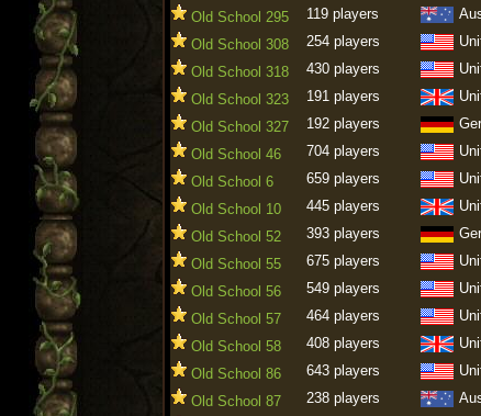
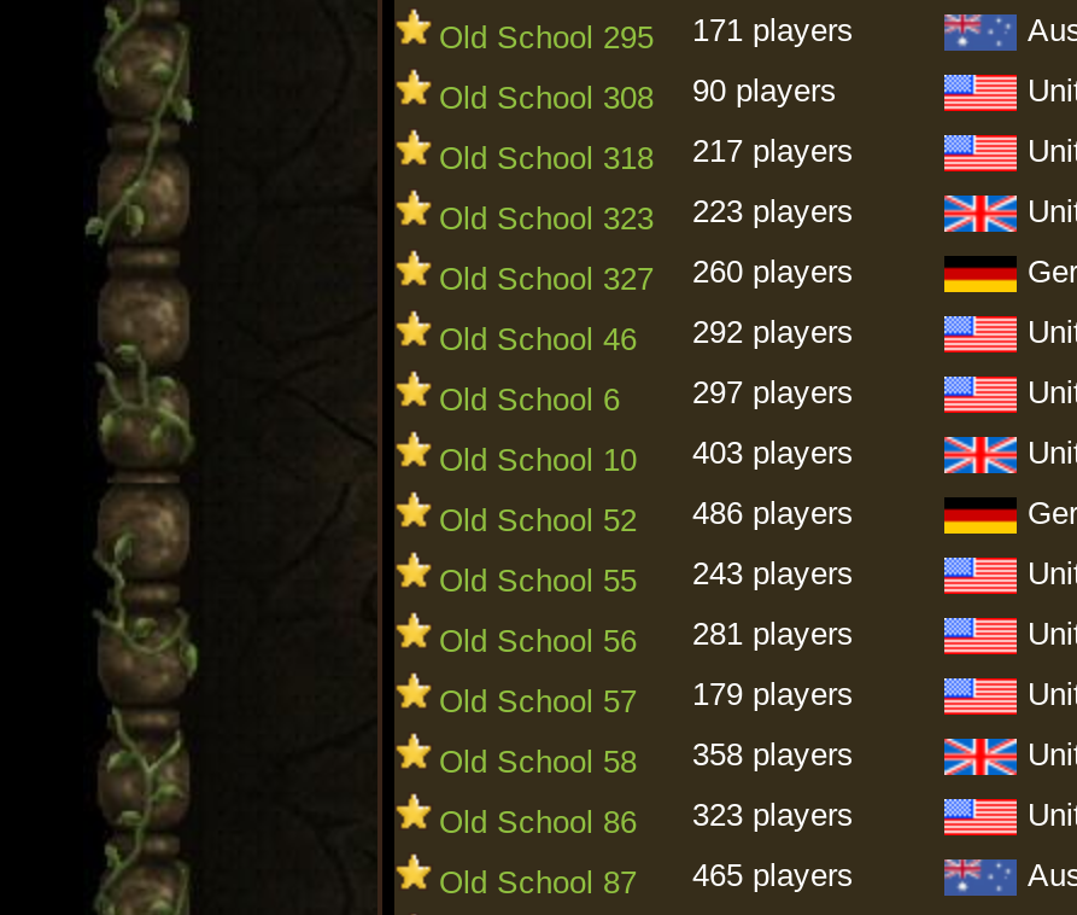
[191,5,378,25] Old School 295 119 players -> [439,12,854,56] Old School 295 171 players
[191,33,379,53] Old School 308 254 players -> [439,72,837,116] Old School 308 90 players
[191,60,379,80] Old School 318 430 players -> [439,133,854,176] Old School 318 217 players
[191,88,379,108] Old School 323 191 players -> [439,193,854,237] Old School 323 223 players
[191,115,379,135] Old School 327 192 players -> [439,253,854,297] Old School 327 260 players
[191,143,379,162] Old School 46 704 players -> [439,314,854,357] Old School 46 292 players
[191,170,379,190] Old School 6 659 players -> [439,374,854,418] Old School 6 297 players
[191,198,379,217] Old School 10 445 players -> [439,435,854,478] Old School 10 403 players
[191,225,379,245] Old School 52 393 players -> [439,495,854,538] Old School 52 486 players
[191,252,379,272] Old School 55 675 players -> [439,555,854,599] Old School 55 243 players
[191,280,379,300] Old School 56 549 players -> [439,616,854,659] Old School 56 281 players
[191,307,379,327] Old School 57 464 players -> [439,676,854,719] Old School 57 179 players
[191,335,379,355] Old School 58 408 players -> [439,736,854,780] Old School 58 358 players
[191,362,379,382] Old School 86 643 players -> [439,797,854,840] Old School 86 323 players
[191,390,379,409] Old School 87 238 players -> [439,857,854,901] Old School 87 465 players

